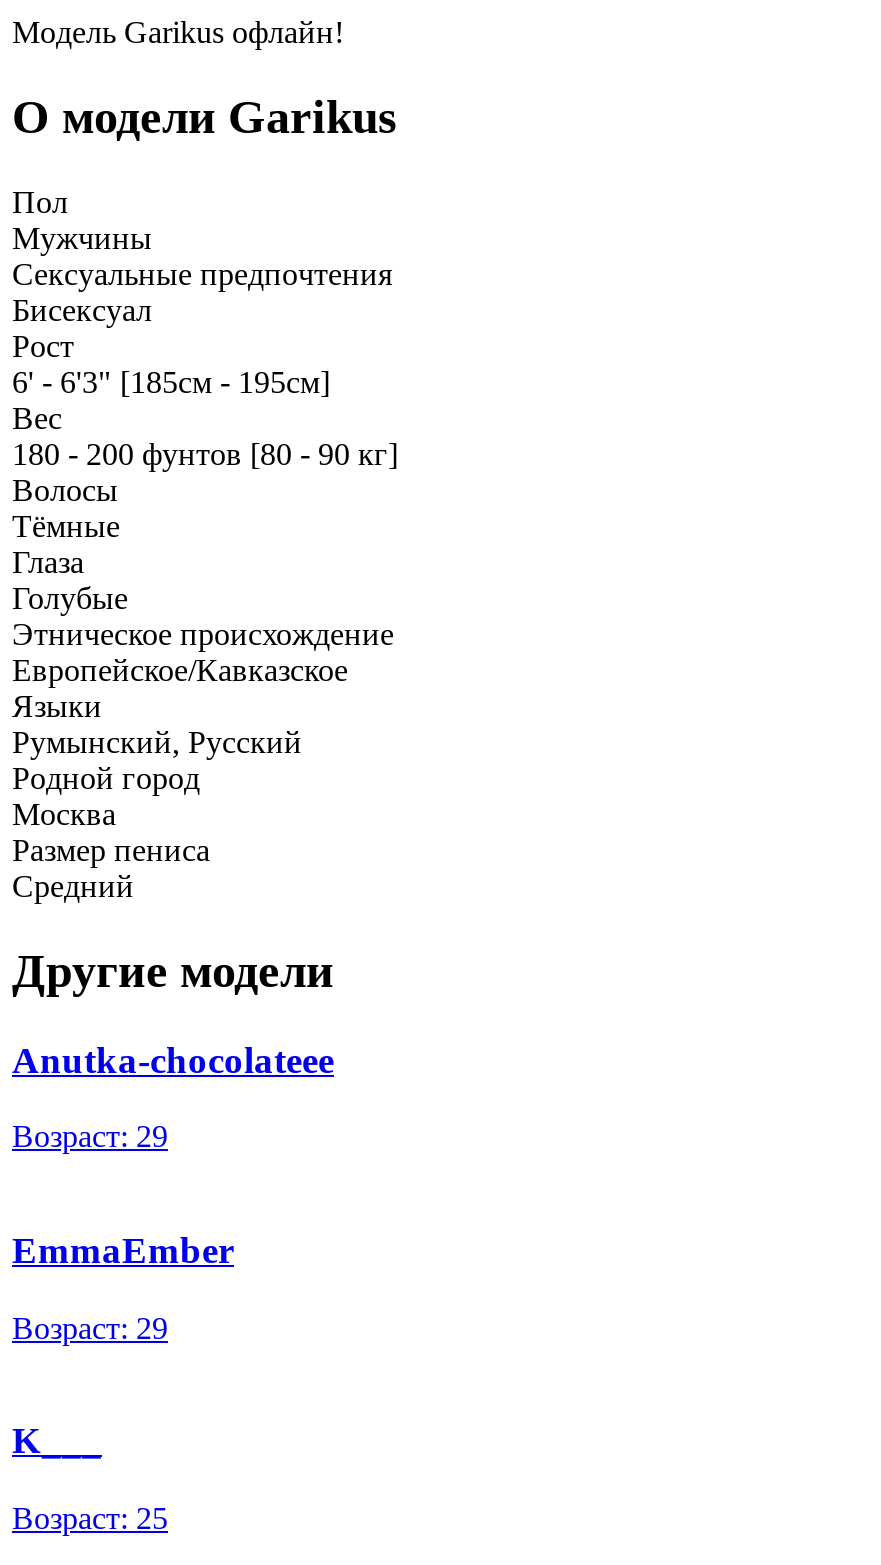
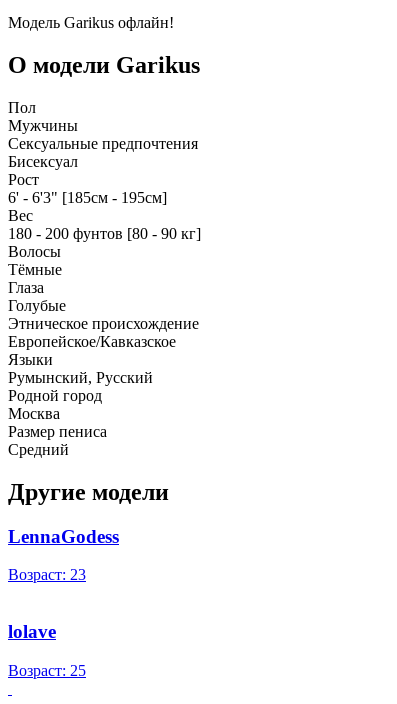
[12,1038,334,1462] Anutka-chocolateee | Возраст: 29 | EmmaEmber | Возраст: 29 | K___ -> [8,525,119,642] LennaGodess | Возраст: 23 | lolave

